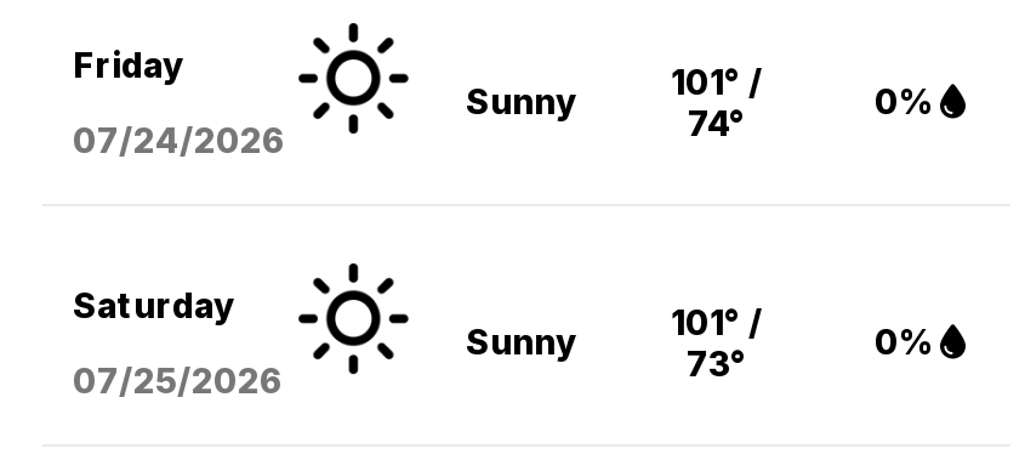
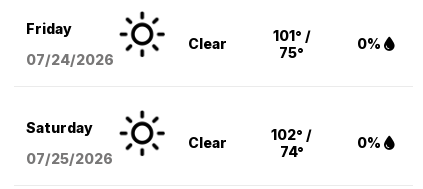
[466,81,577,123] Sunny -> [188,35,227,52] Clear
[688,103,746,144] 74° -> [279,44,304,61] 75°
[466,302,763,385] Sunny | 101° / | 73° -> [188,126,312,160] Clear | 102° / | 74°

